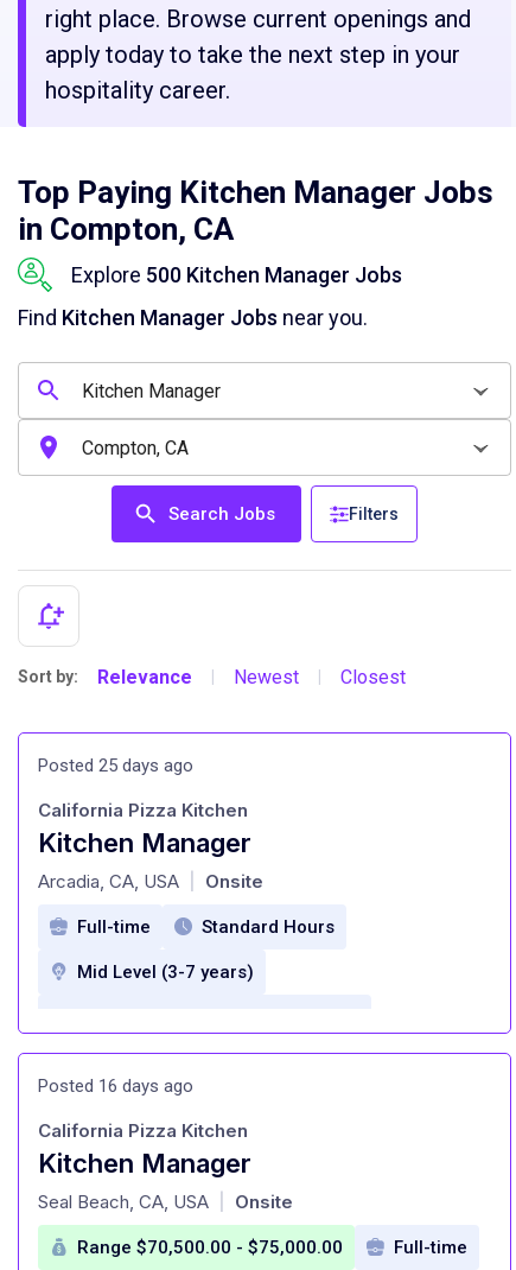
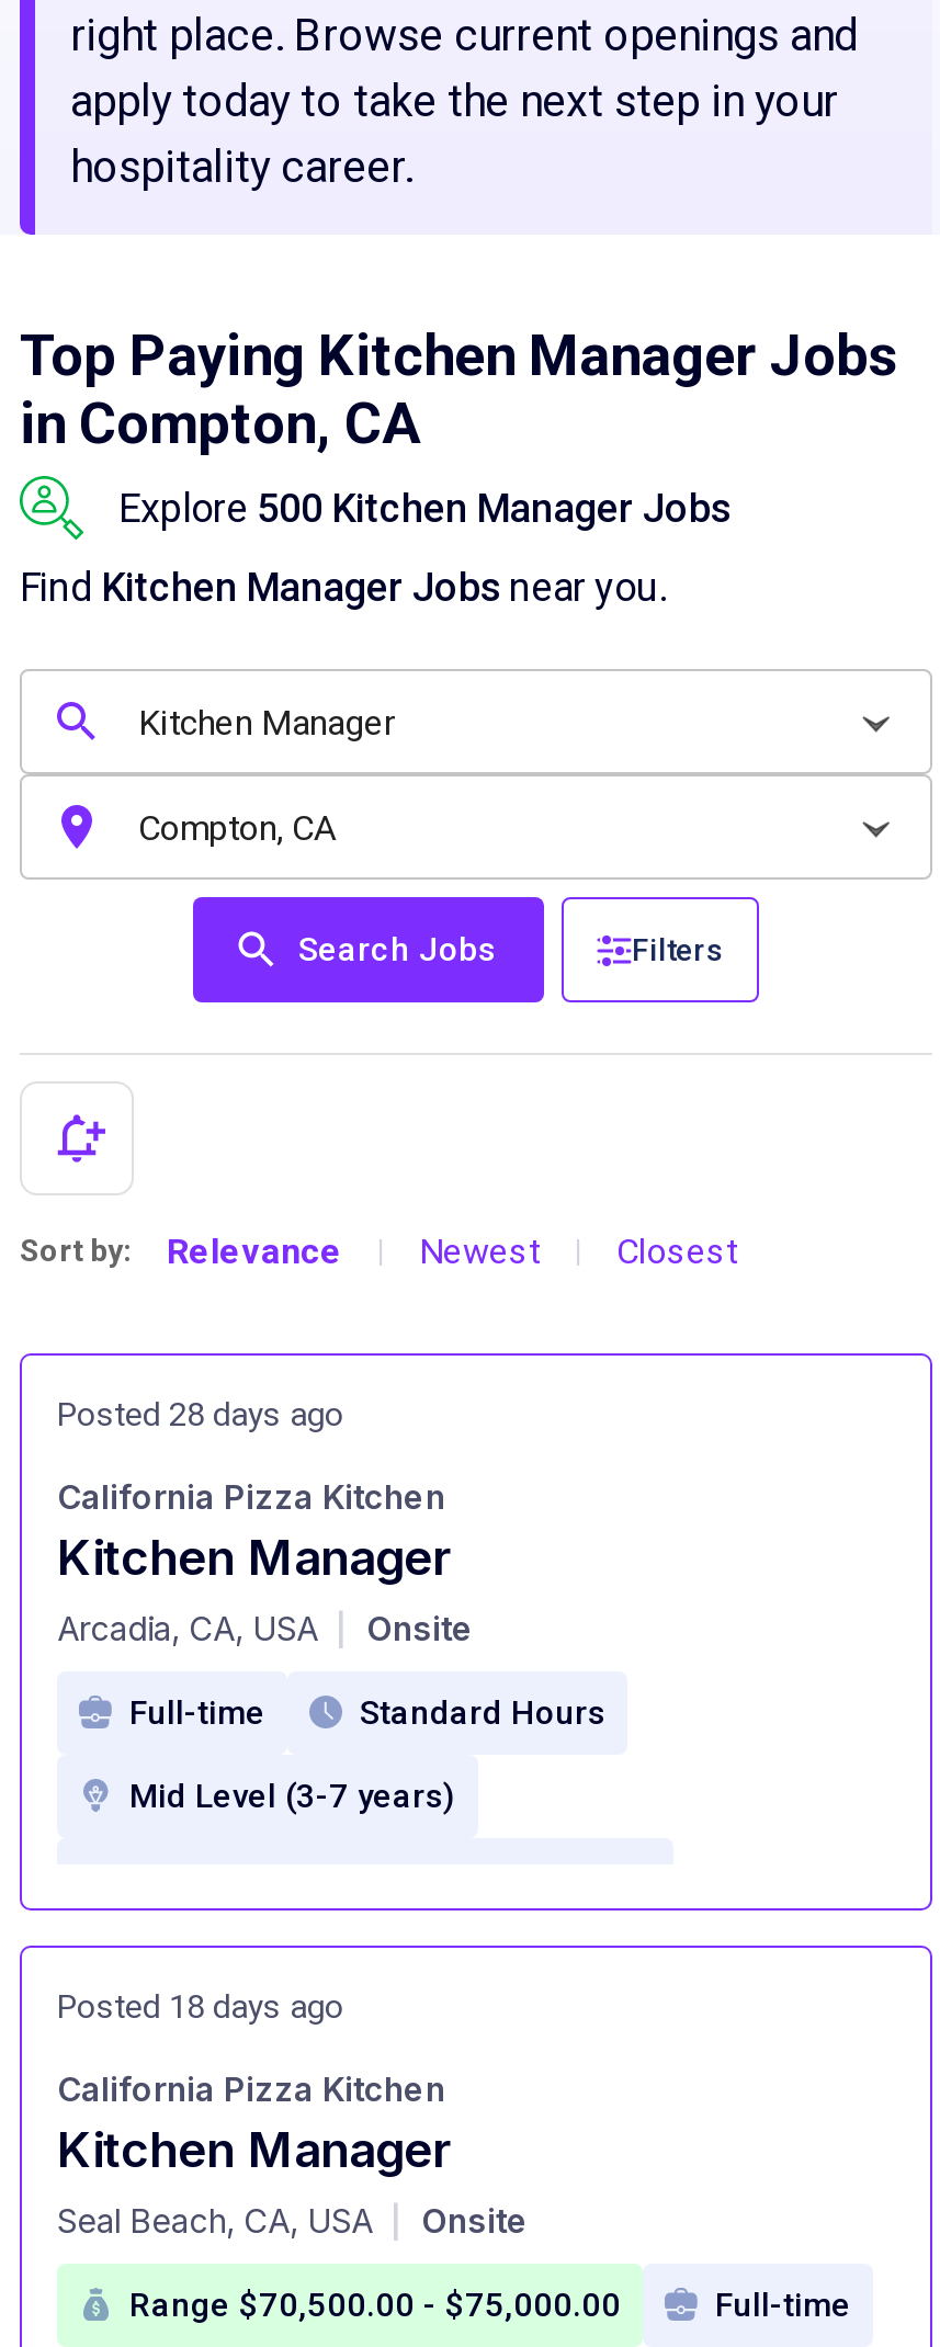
[38,754,193,776] Posted 25 days ago -> [57,1394,344,1434] Posted 28 days ago
[38,1075,193,1096] Posted 16 days ago -> [57,1986,344,2026] Posted 18 days ago

